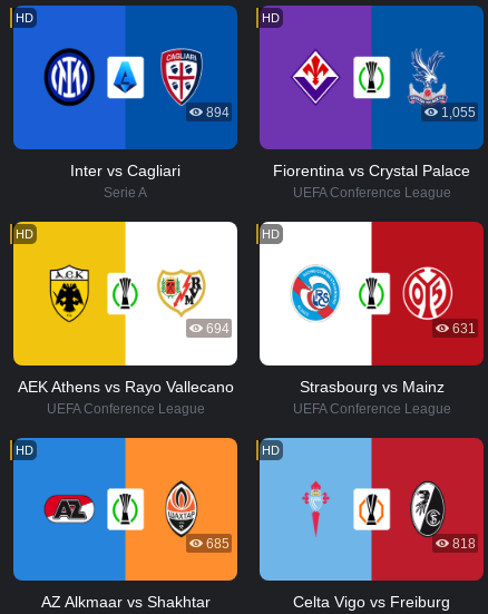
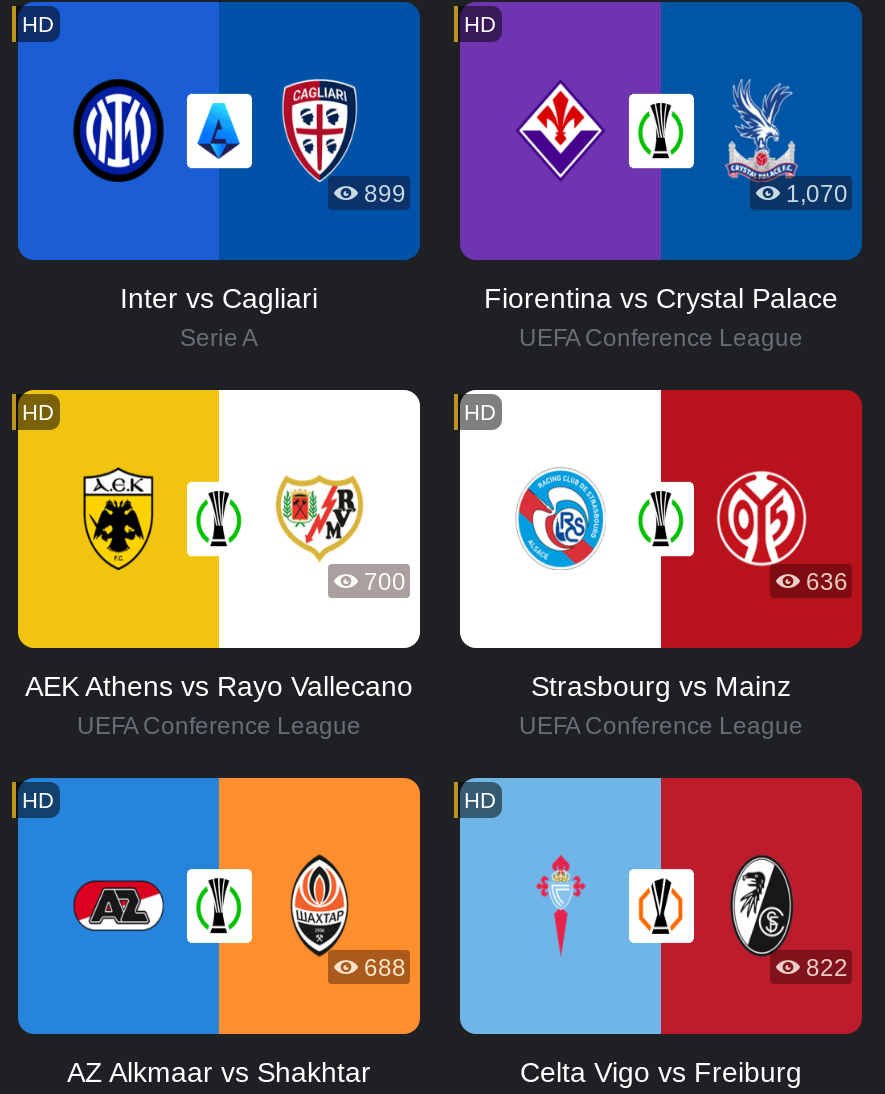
[206,105,230,120] 894 -> [364,180,406,208] 899
[441,105,476,120] 1,055 -> [786,180,848,208] 1,070
[206,320,230,336] 694 -> [364,567,406,595] 700
[452,320,476,336] 631 -> [806,567,848,595] 636
[206,536,230,552] 685 -> [364,954,406,982] 688
[452,536,476,552] 818 -> [806,954,848,982] 822

